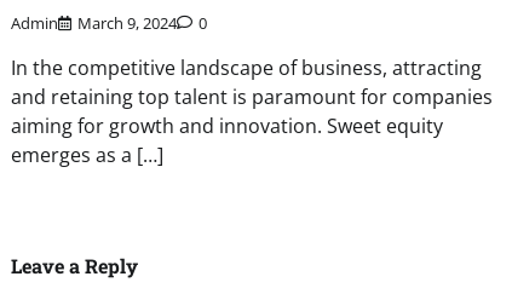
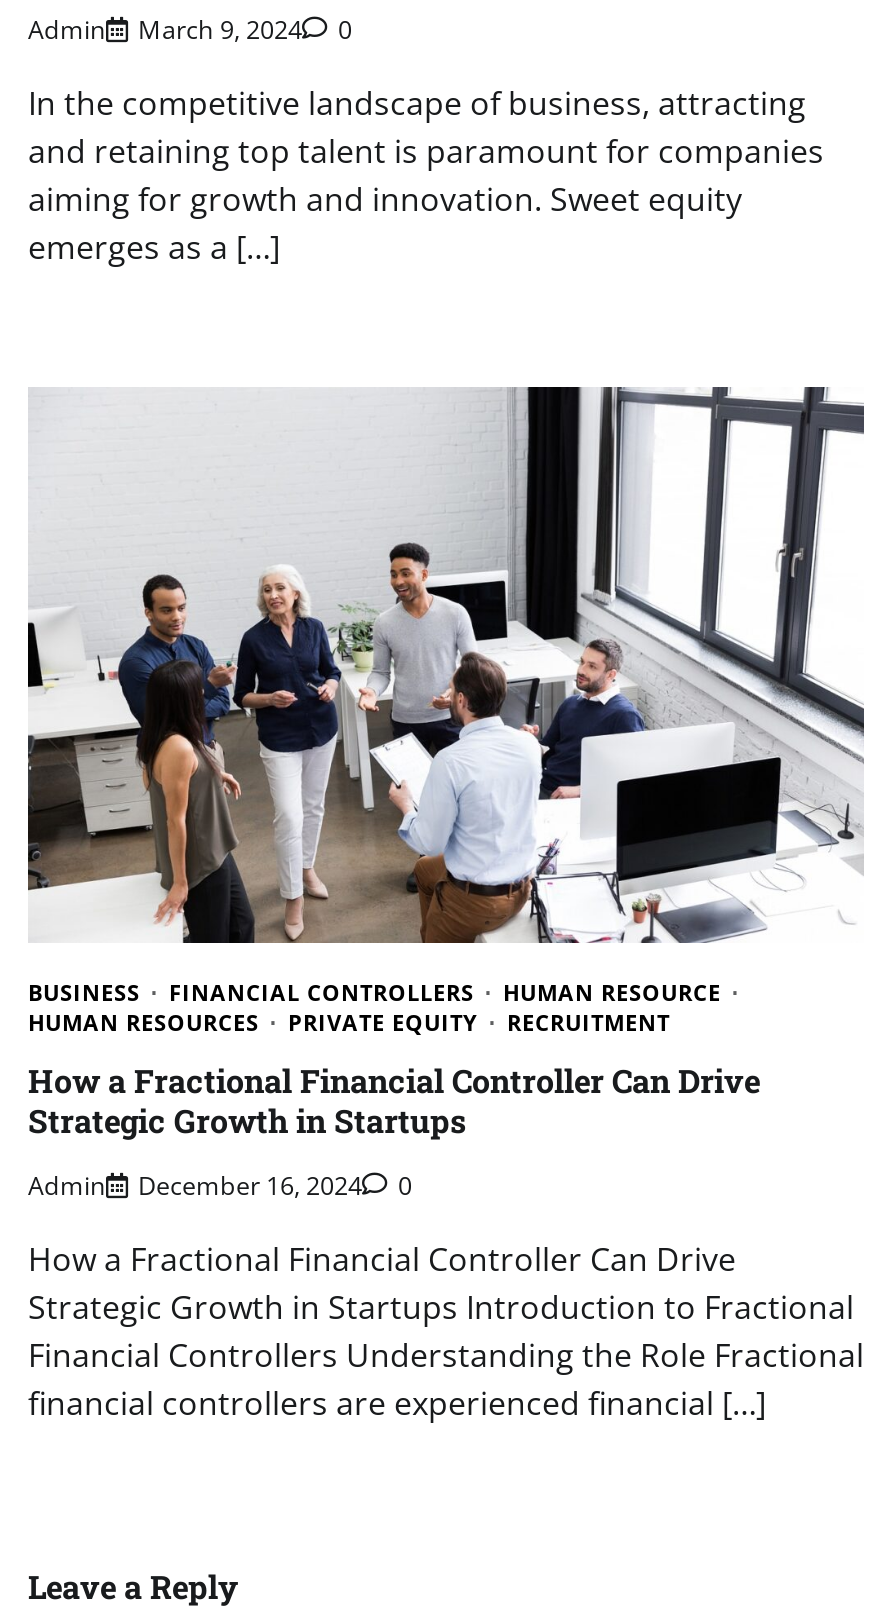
none -> [26,384,866,1425] [image] | BUSINESS | FINANCIAL CONTROLLERS | HUMAN RESOURCE | HUMAN RESOURCES | PRIVATE EQUITY | RECRUITMENT | How a Fractional Financial Controller Can Drive | Strategic Growth in Startups | Admin | December 16, 2024 | 0 | How a Fractional Financial Controller Can Drive | Strategic Growth in Startups Introduction to Fractional | Financial Controllers Understanding the Role Fractional | financial controllers are experienced financial […]

